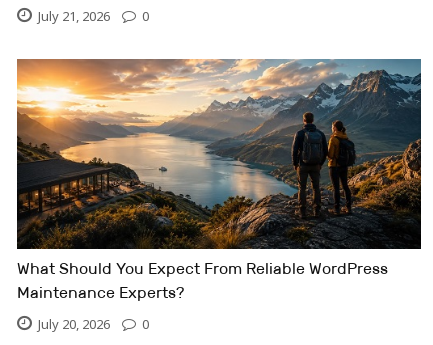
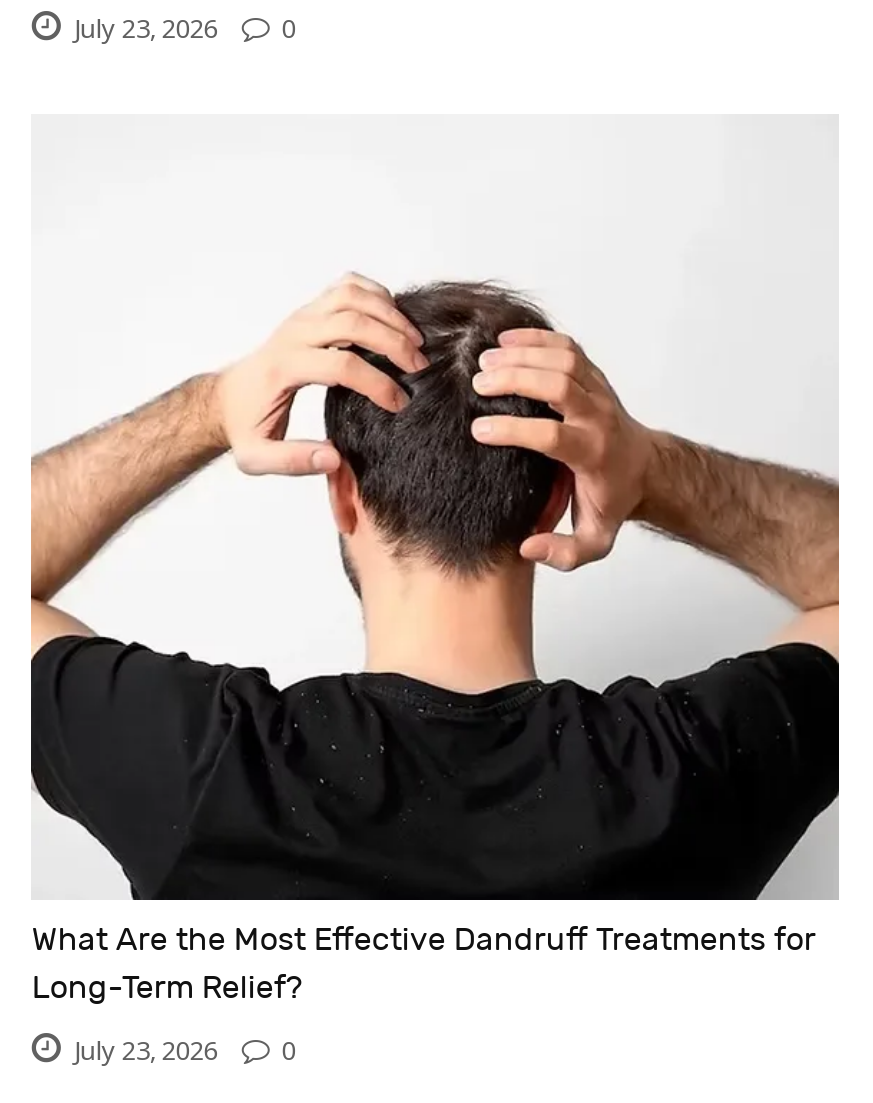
[38,7,149,25] July 21, 2026 0 -> [74,9,296,45] July 23, 2026 0
[16,58,422,302] [image] | What Should You Expect From Reliable WordPress | Maintenance Experts? -> [31,271,841,1005] [image] | What Are the Most Effective Dandruff Treatments for | Long-Term Relief?
[38,315,149,333] July 20, 2026 0 -> [74,1031,296,1067] July 23, 2026 0

